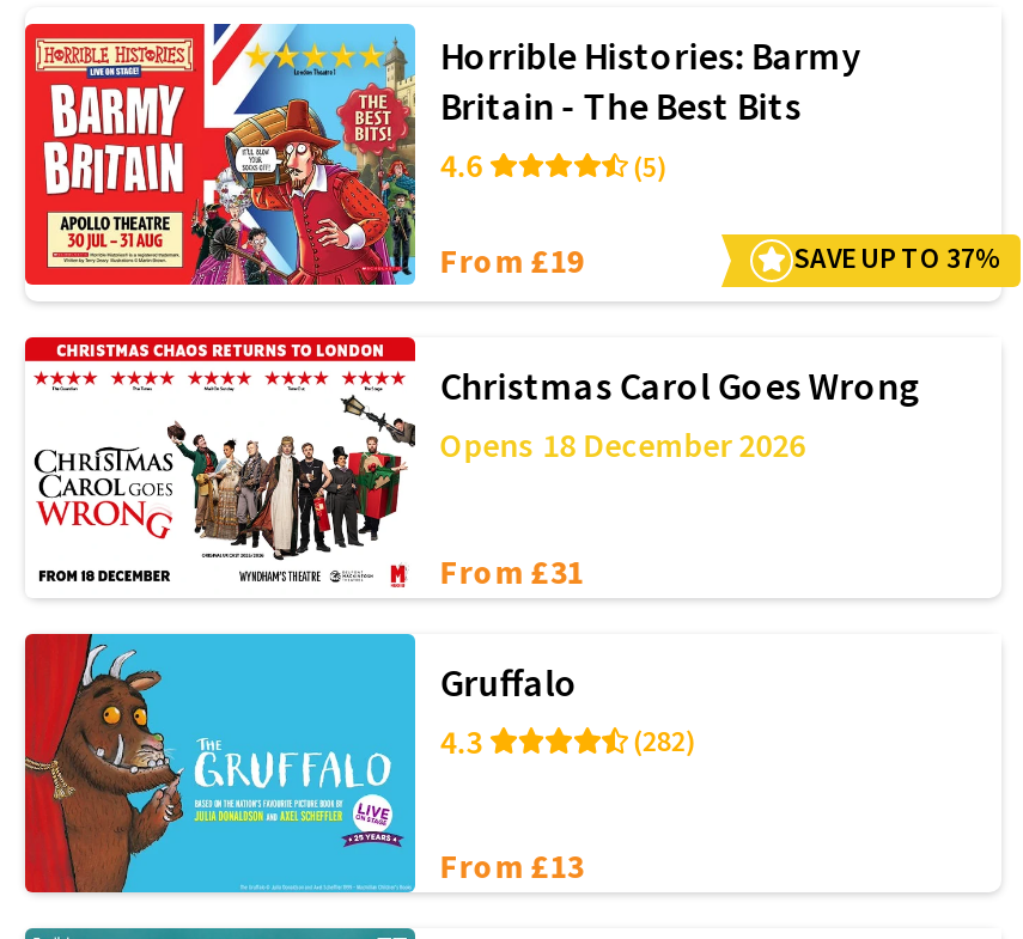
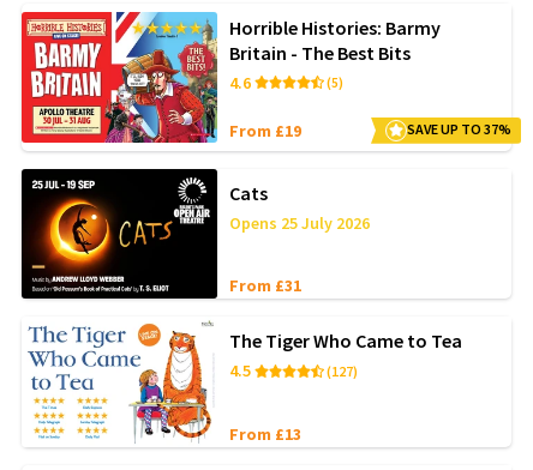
[23,334,921,597] [image] | Christmas Carol Goes Wrong | Opens 18 December 2026 -> [20,168,370,300] [image] | Cats | Opens 25 July 2026
[23,630,695,896] [image] | Gruffalo | 4.3 | (282) -> [22,317,462,447] [image] | The Tiger Who Came to Tea | 4.5 | (127)

